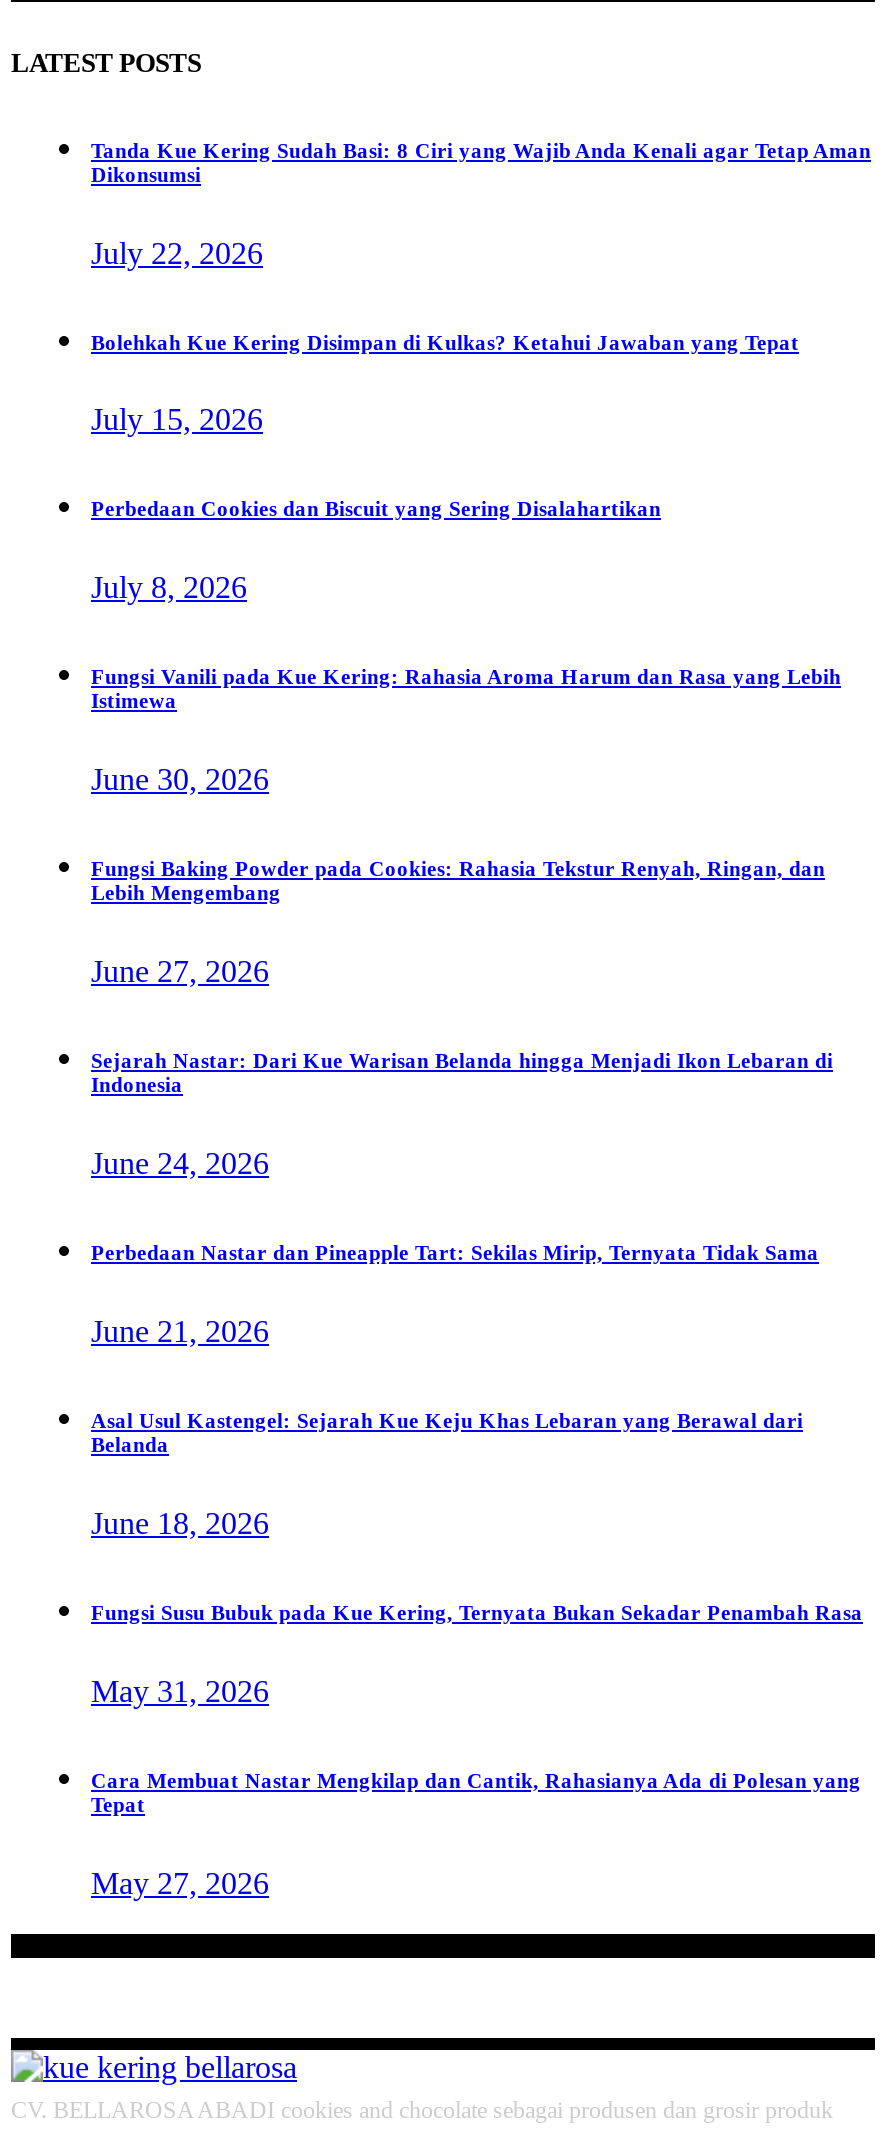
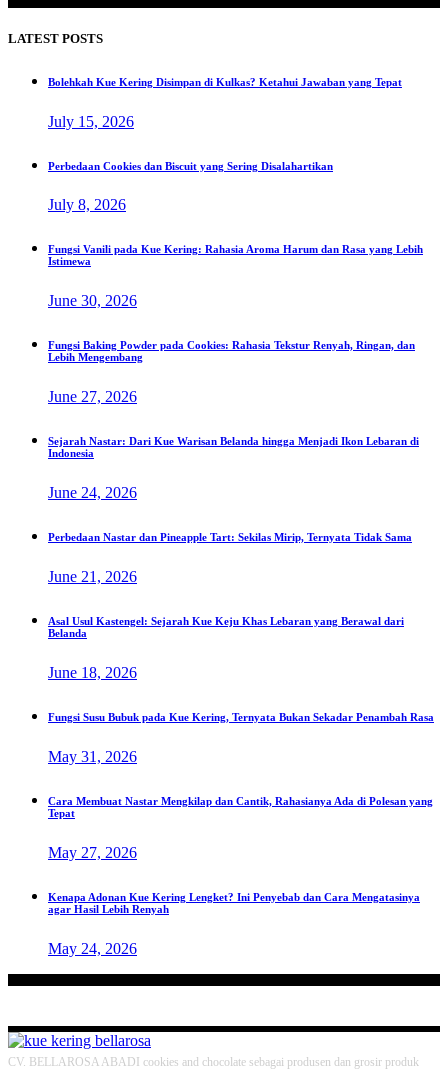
[91,137,871,269] Tanda Kue Kering Sudah Basi: 8 Ciri yang Wajib Anda Kenali agar Tetap Aman | Dikonsumsi | July 22, 2026 -> none
moved [91,329,863,1900] -> [48,76,434,861]: Bolehkah Kue Kering Disimpan di Kulkas? Ketahui Jawaban yang Tepat | July 15, 2026 | Perbedaan Cookies dan Biscuit yang Sering Disalahartikan | ... | Tepat | May 27, 2026
none -> [48,891,420,957] Kenapa Adonan Kue Kering Lengket? Ini Penyebab dan Cara Mengatasinya | agar Hasil Lebih Renyah | May 24, 2026

